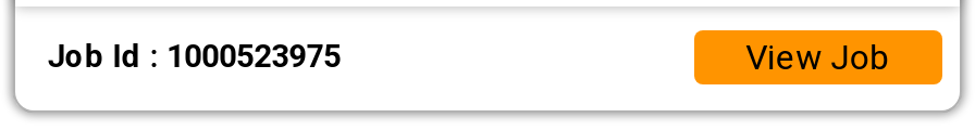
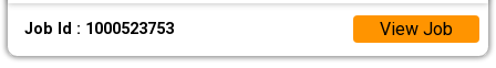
[47,40,341,76] Job Id : 1000523975 -> [24,20,174,39] Job Id : 1000523753

